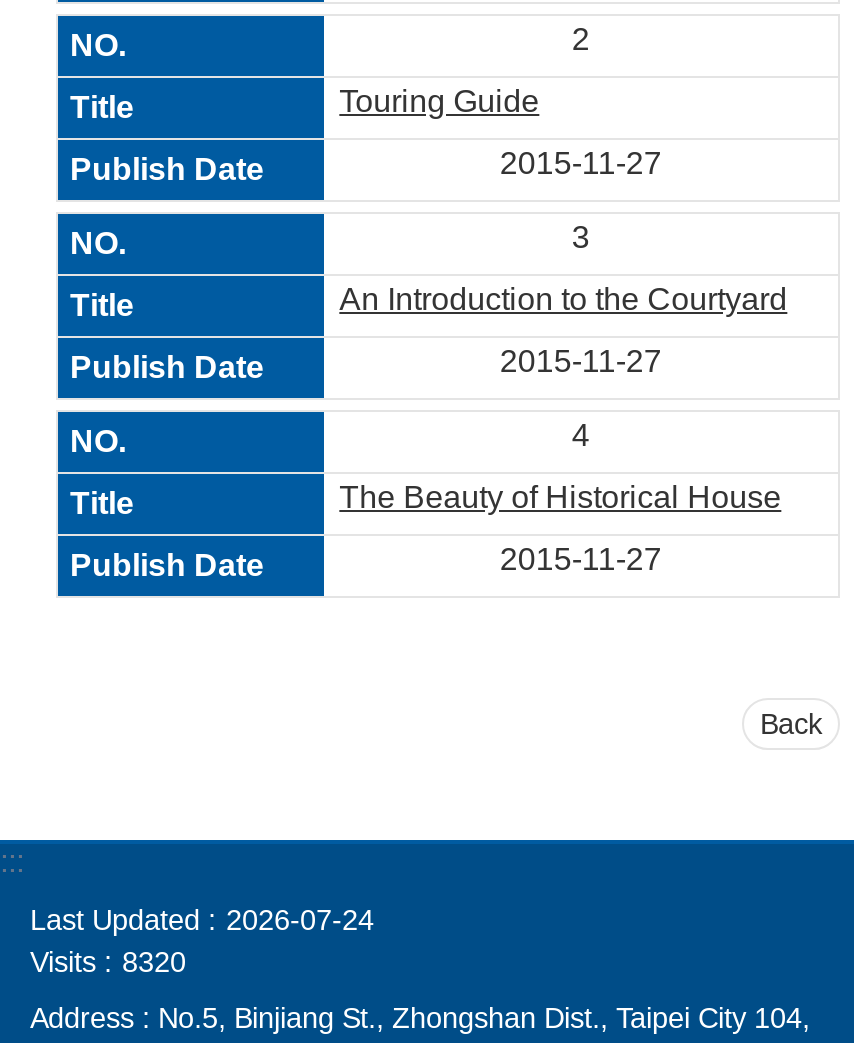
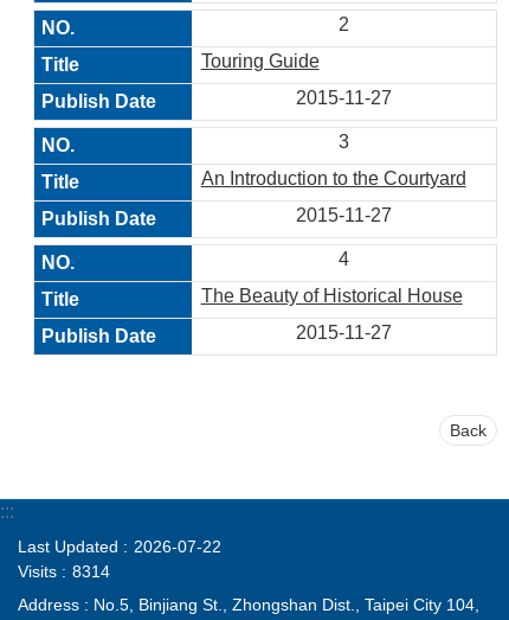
[30,904,374,936] Last Updated 2026-07-24 -> [18,537,221,556] Last Updated 2026-07-22
[30,946,186,978] Visits 8320 -> [18,562,110,581] Visits 8314

